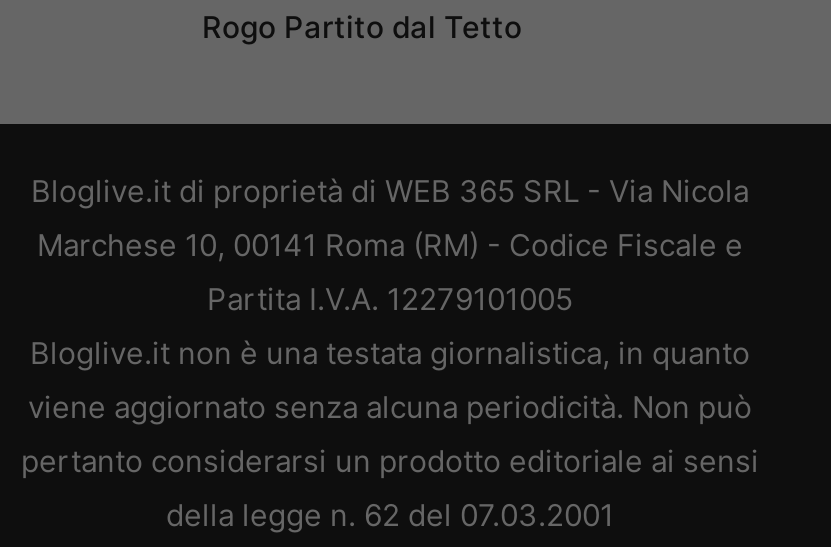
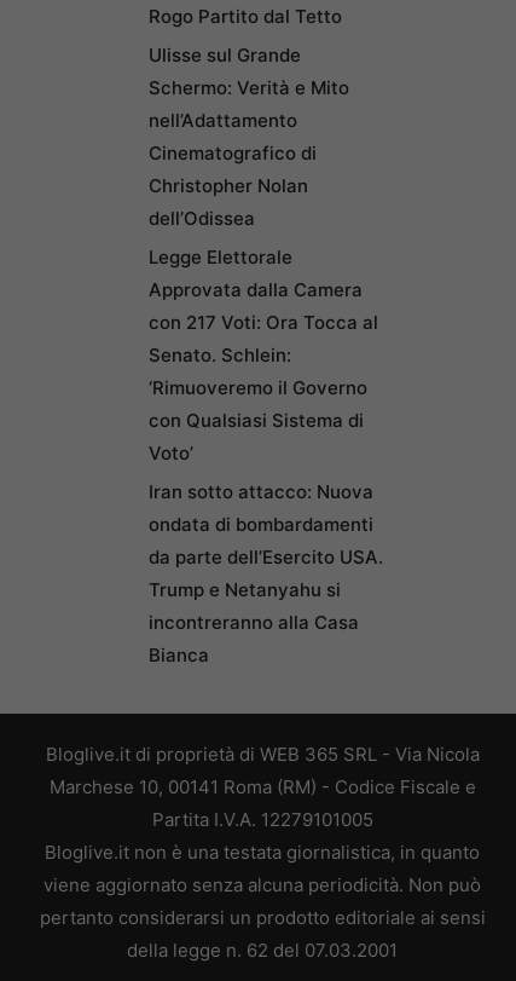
none -> [149,44,383,666] Ulisse sul Grande | Schermo: Verità e Mito | nell’Adattamento | Cinematografico di | Christopher Nolan | dell’Odissea | Legge Elettorale | Approvata dalla Camera | con 217 Voti: Ora Tocca al | Senato. Schlein: | ‘Rimuoveremo il Governo | con Qualsiasi Sistema di | Voto’ | Iran sotto attacco: Nuova | ondata di bombardamenti | da parte dell’Esercito USA. | Trump e Netanyahu si | incontreranno alla Casa | Bianca

